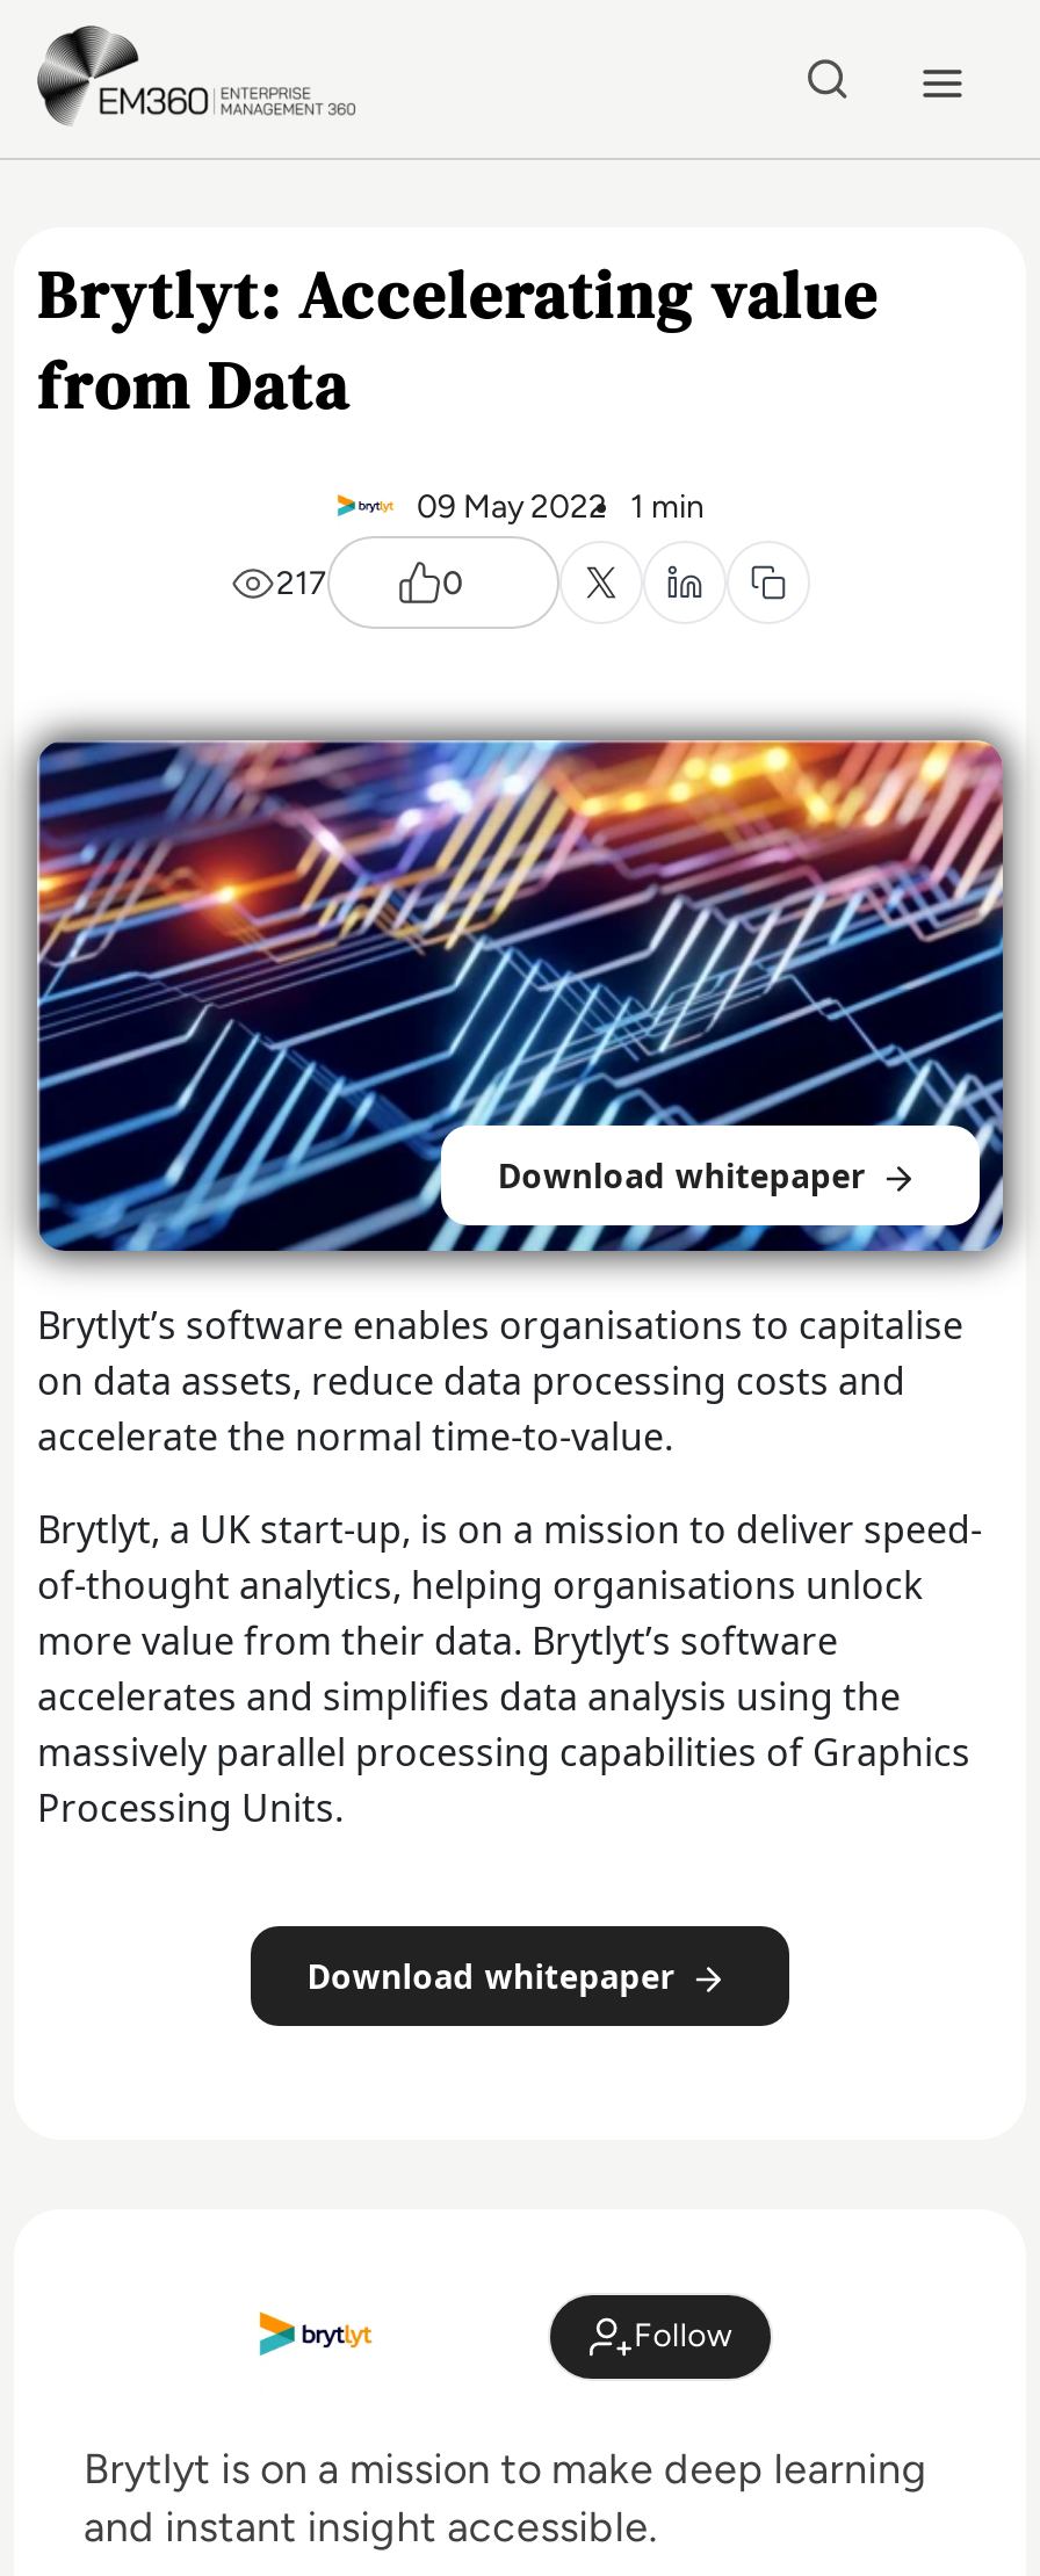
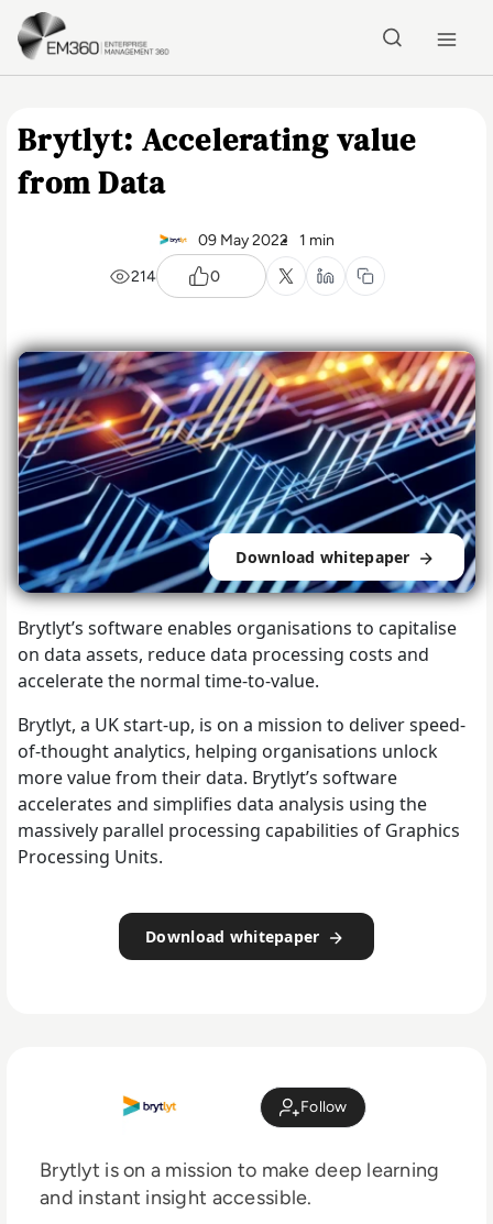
[276,563,327,602] 217 -> [130,267,156,285] 214

